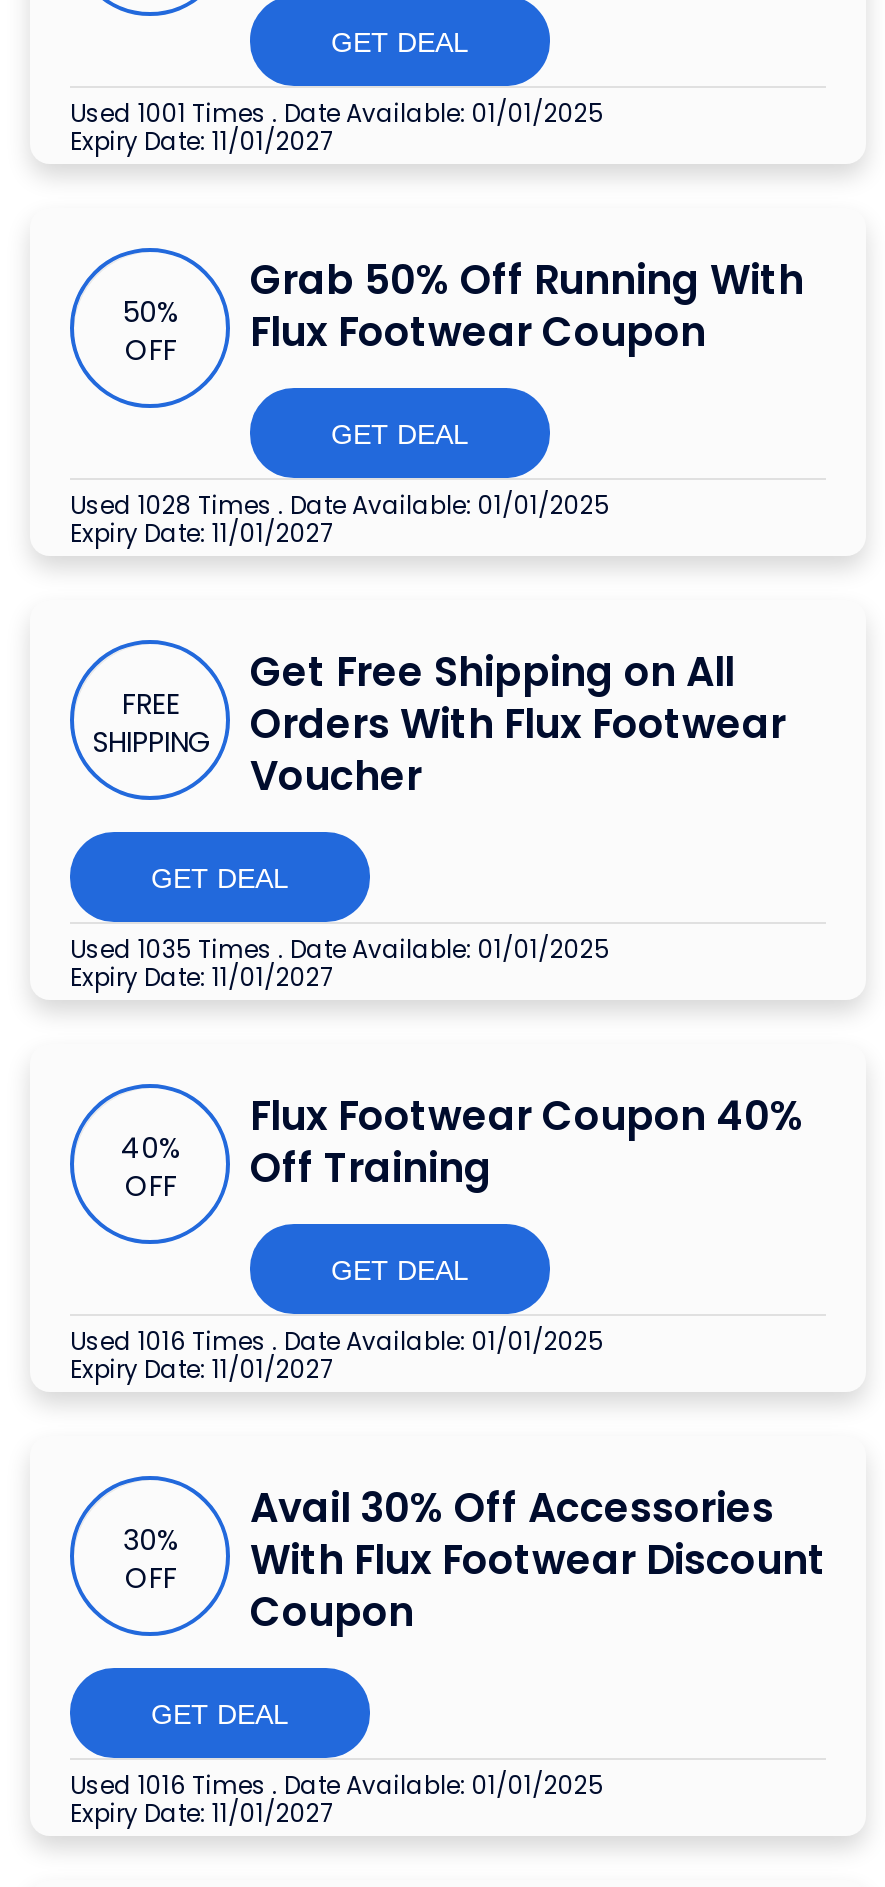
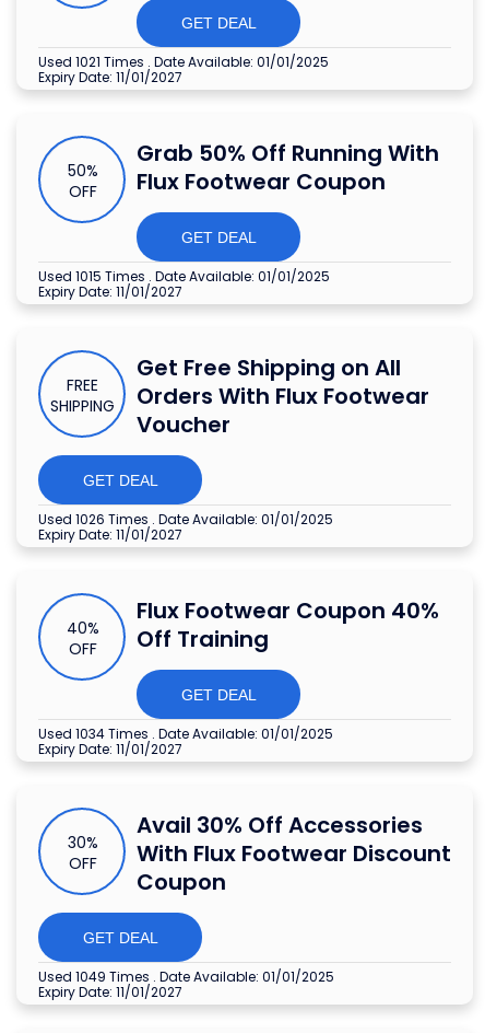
[70,97,604,131] Used 1001 Times. Date Available: 01/01/2025 -> [38,53,329,72] Used 1021 Times. Date Available: 01/01/2025
[70,489,610,523] Used 1028 Times. Date Available: 01/01/2025 -> [38,268,330,286] Used 1015 Times. Date Available: 01/01/2025
[70,933,610,967] Used 1035 Times. Date Available: 01/01/2025 -> [38,510,333,529] Used 1026 Times. Date Available: 01/01/2025
[70,1325,604,1359] Used 1016 Times. Date Available: 01/01/2025 -> [38,725,333,744] Used 1034 Times. Date Available: 01/01/2025
[70,1769,604,1803] Used 1016 Times. Date Available: 01/01/2025 -> [38,968,334,986] Used 1049 Times. Date Available: 01/01/2025

